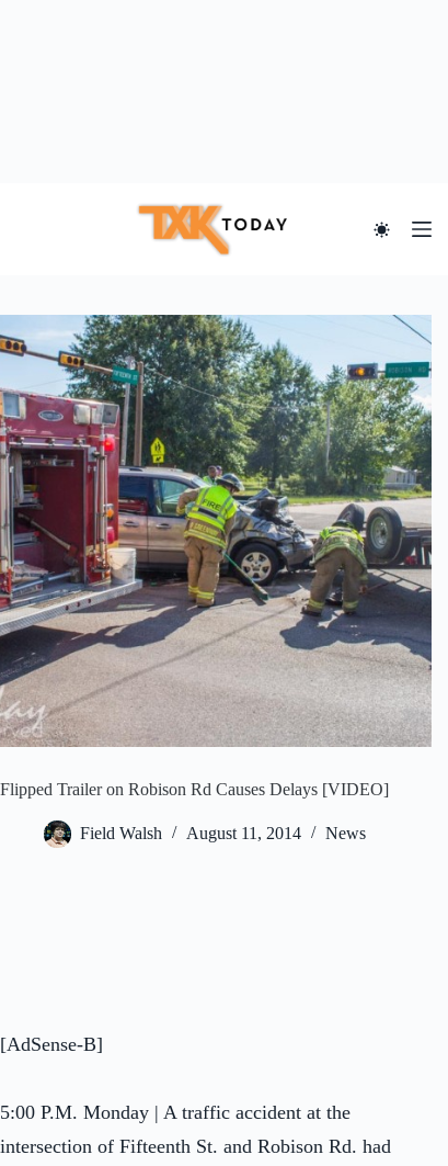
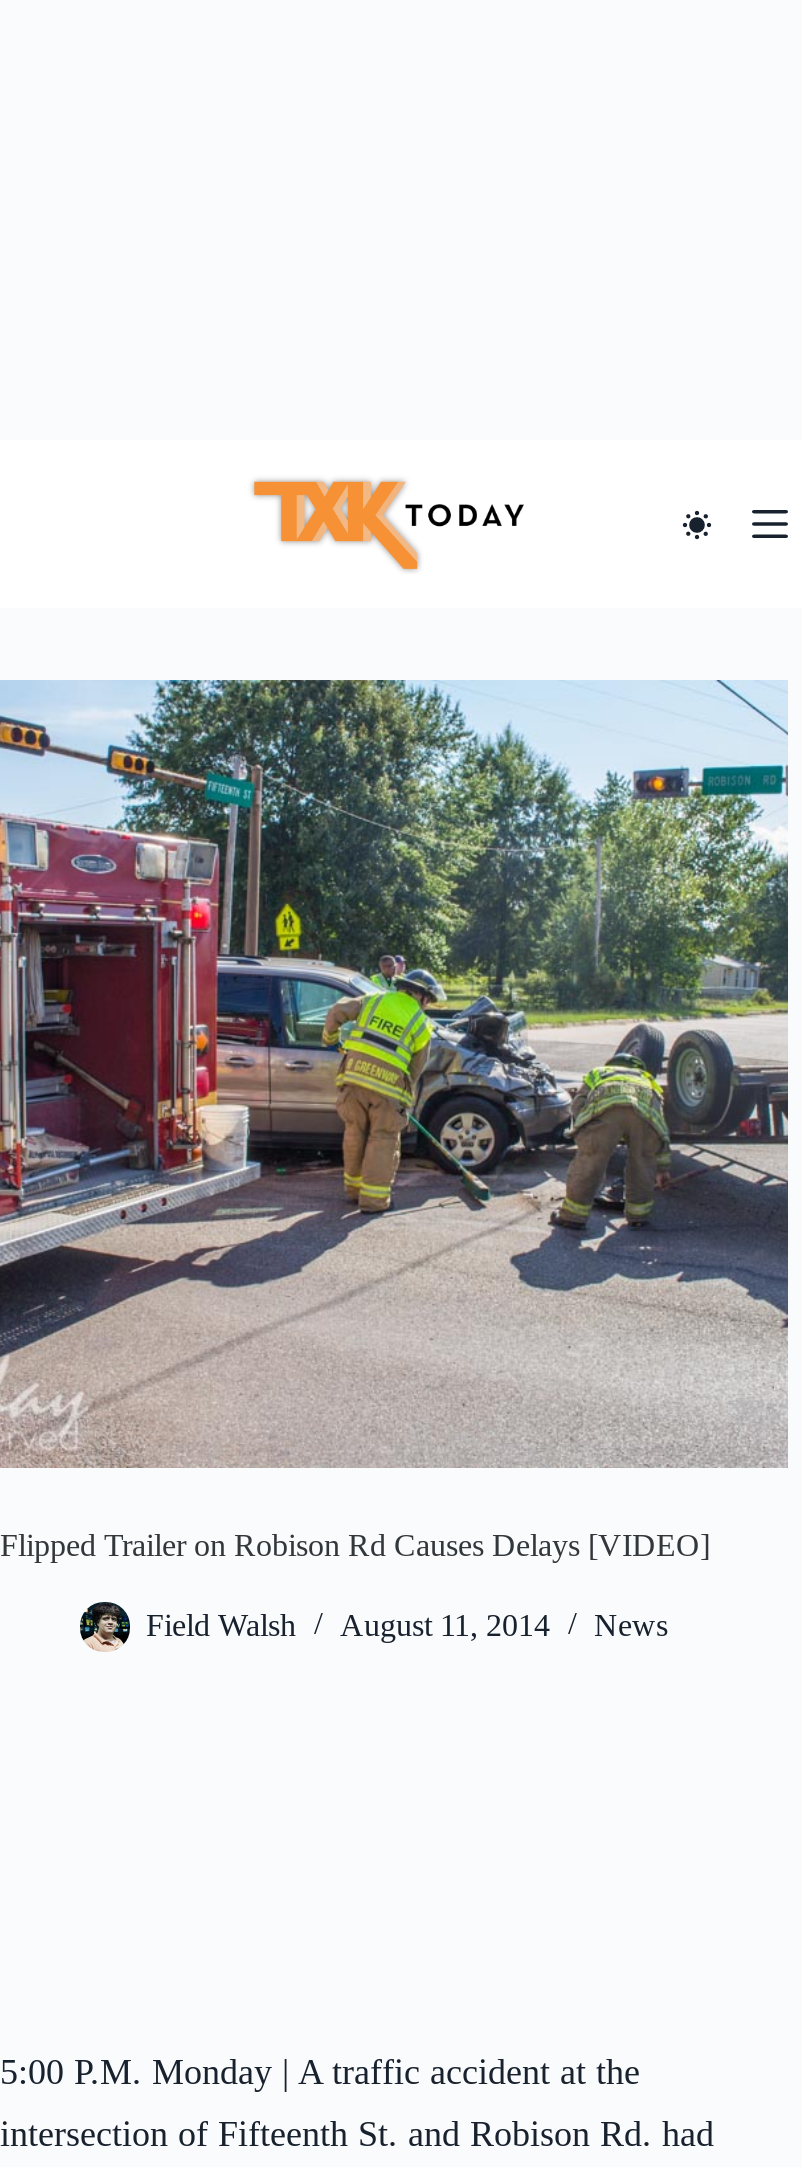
[0,1033,103,1055] [AdSense-B] -> none

